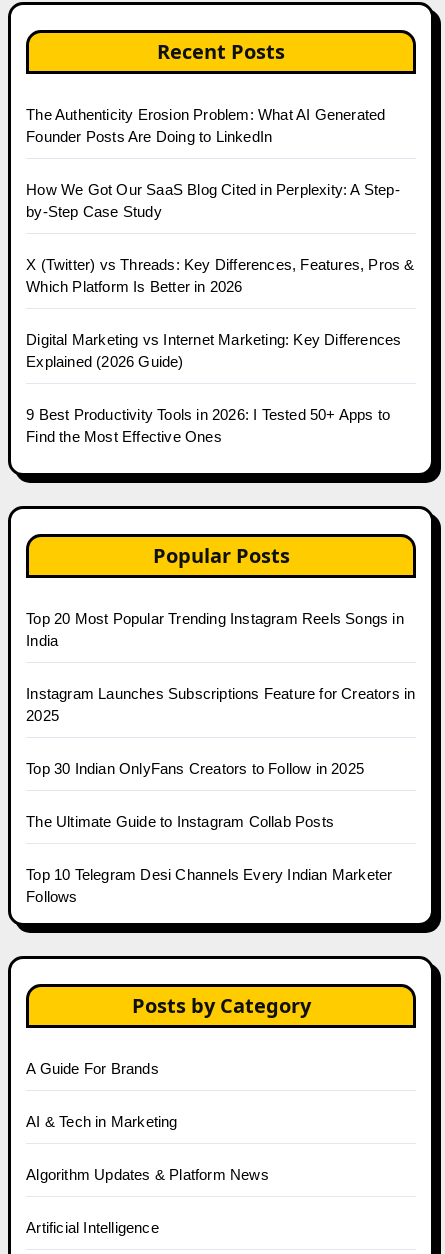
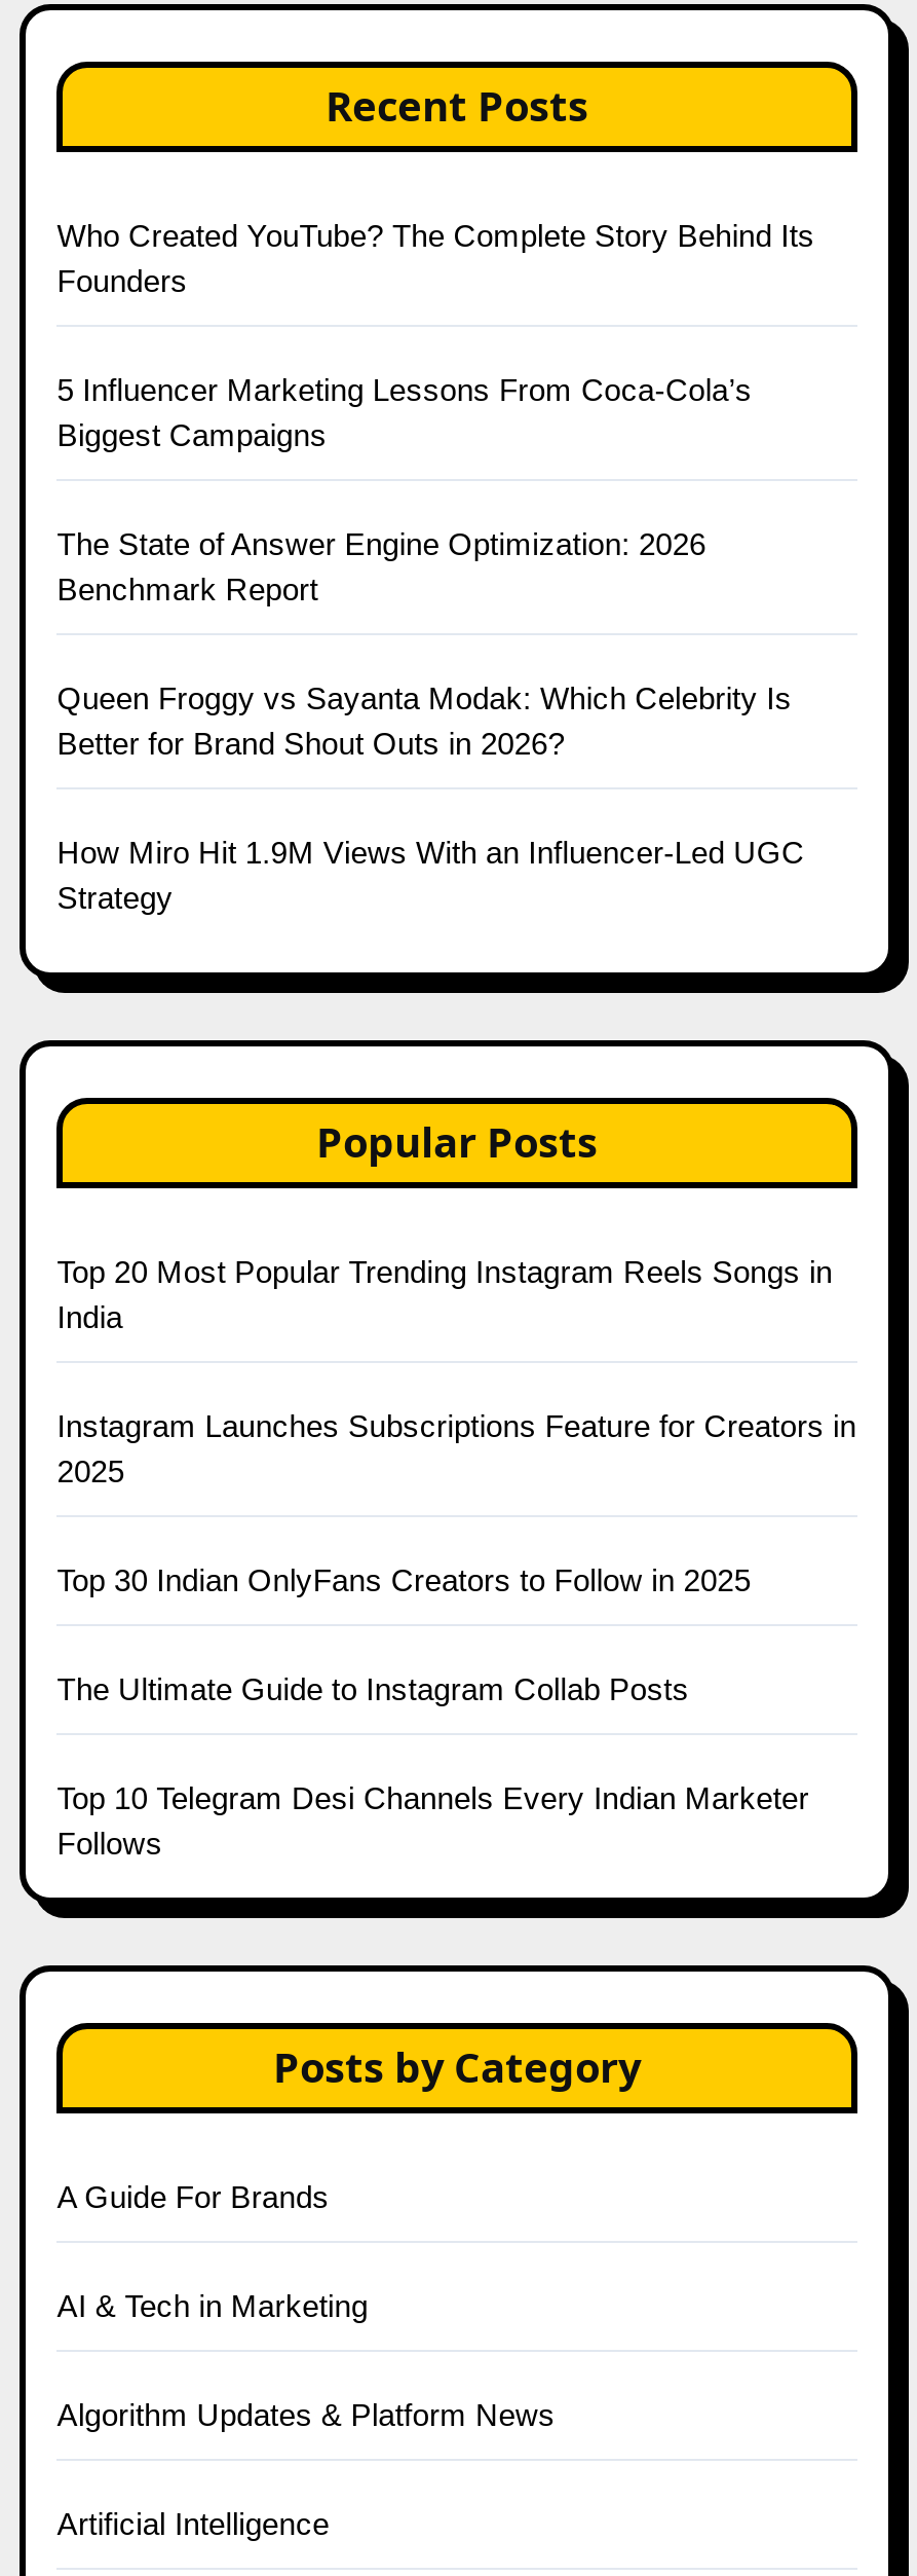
[26,106,385,145] The Authenticity Erosion Problem: What AI Generated | Founder Posts Are Doing to LinkedIn -> [57,217,815,297] Who Created YouTube? The Complete Story Behind Its | Founders
[26,181,400,220] How We Got Our SaaS Blog Cited in Perplexity: A Step- | by-Step Case Study -> [57,371,752,452] 5 Influencer Marketing Lessons From Coca-Cola’s | Biggest Campaigns
[26,256,415,295] X (Twitter) vs Threads: Key Differences, Features, Pros & | Which Platform Is Better in 2026 -> [57,526,706,606] The State of Answer Engine Optimization: 2026 | Benchmark Report
[26,331,401,370] Digital Marketing vs Internet Marketing: Key Differences | Explained (2026 Guide) -> [57,680,792,760] Queen Froggy vs Sayanta Modak: Which Celebrity Is | Better for Brand Shout Outs in 2026?
[26,406,390,445] 9 Best Productivity Tools in 2026: I Tested 50+ Apps to | Find the Most Effective Ones -> [57,834,805,914] How Miro Hit 1.9M Views With an Influencer-Led UGC | Strategy

